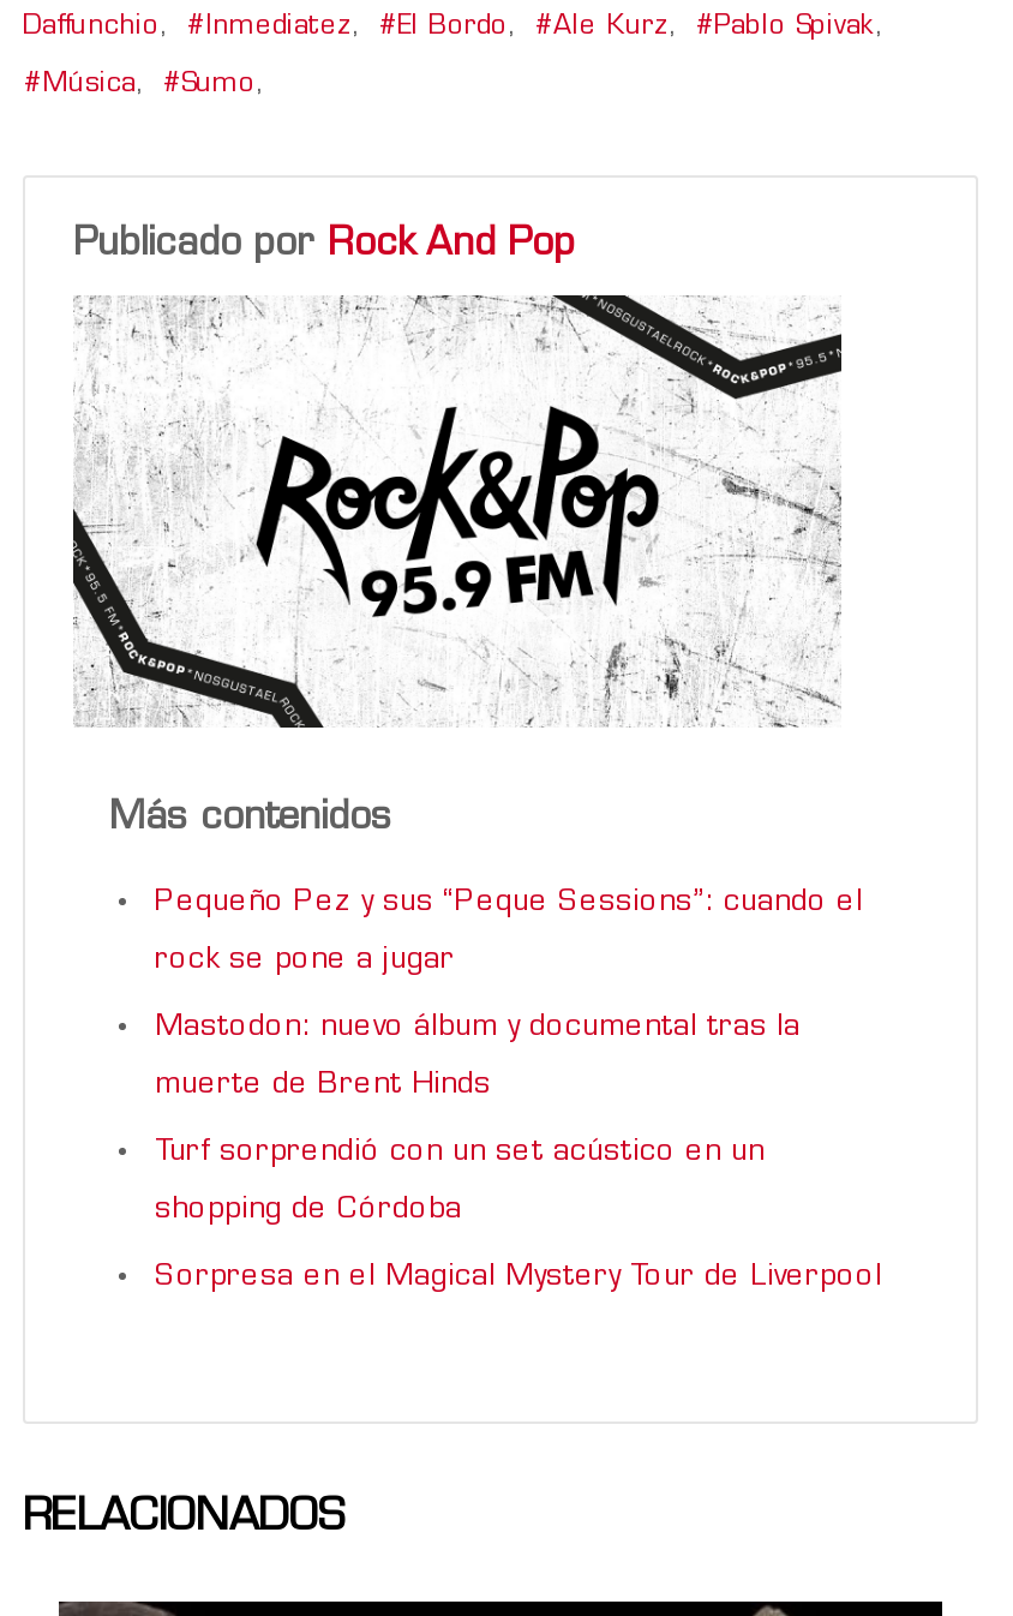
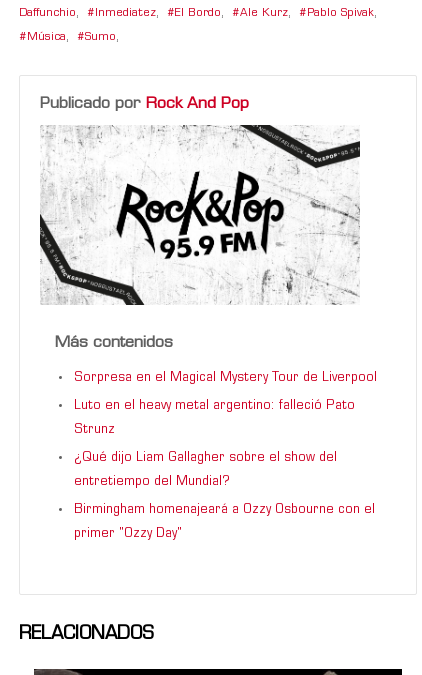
[155,888,863,1224] Pequeño Pez y sus “Peque Sessions”: cuando el | rock se pone a jugar | Mastodon: nuevo álbum y documental tras la | muerte de Brent Hinds | Turf sorprendió con un set acústico en un | shopping de Córdoba -> none
moved [155,1262,882,1291] -> [74,372,377,384]: Sorpresa en el Magical Mystery Tour de Liverpool
none -> [74,400,375,540] Luto en el heavy metal argentino: falleció Pato | Strunz | ¿Qué dijo Liam Gallagher sobre el show del | entretiempo del Mundial? | Birmingham homenajeará a Ozzy Osbourne con el | primer "Ozzy Day"

